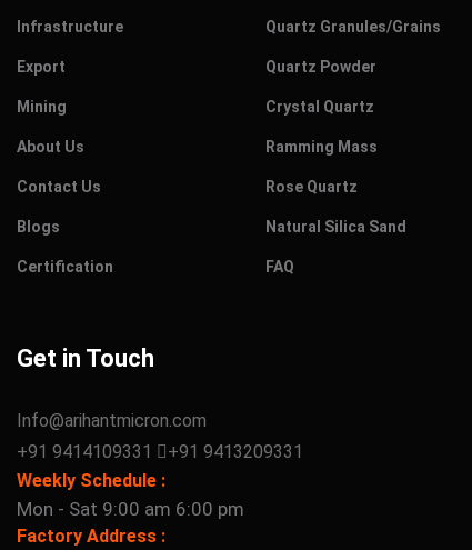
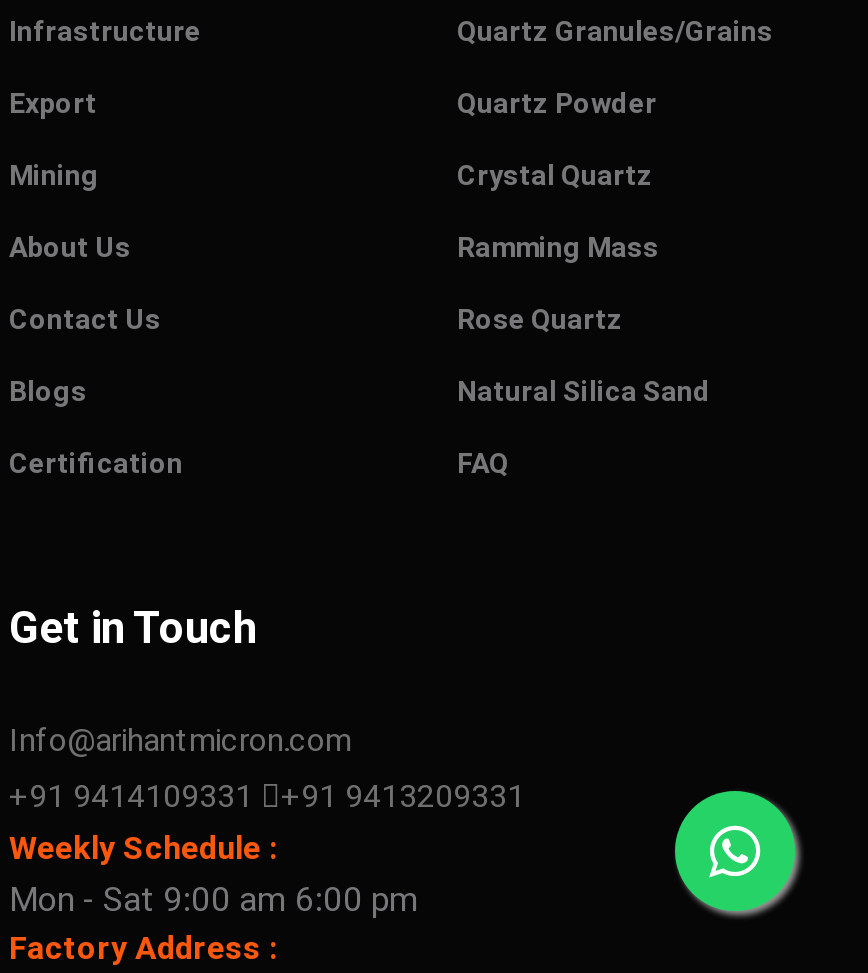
none -> [673,789,803,919] [image]

